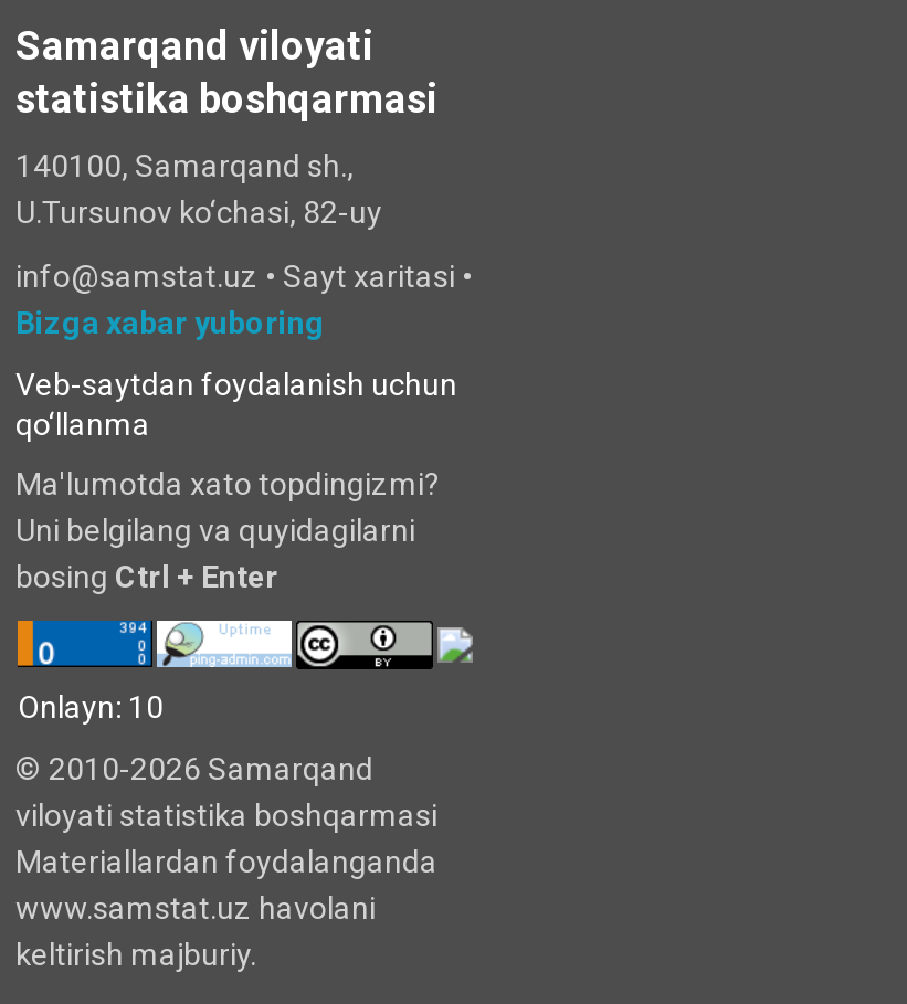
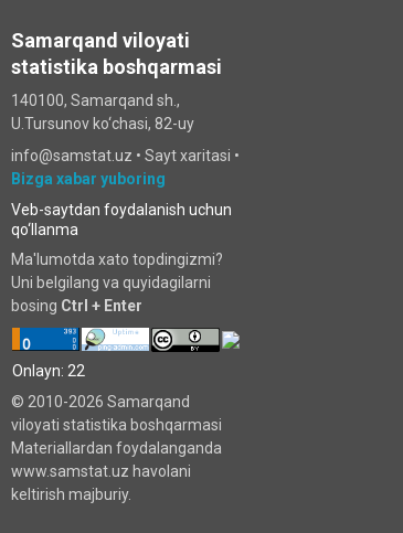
[18,690,164,725] Onlayn: 10 -> [12,362,85,380] Onlayn: 22

